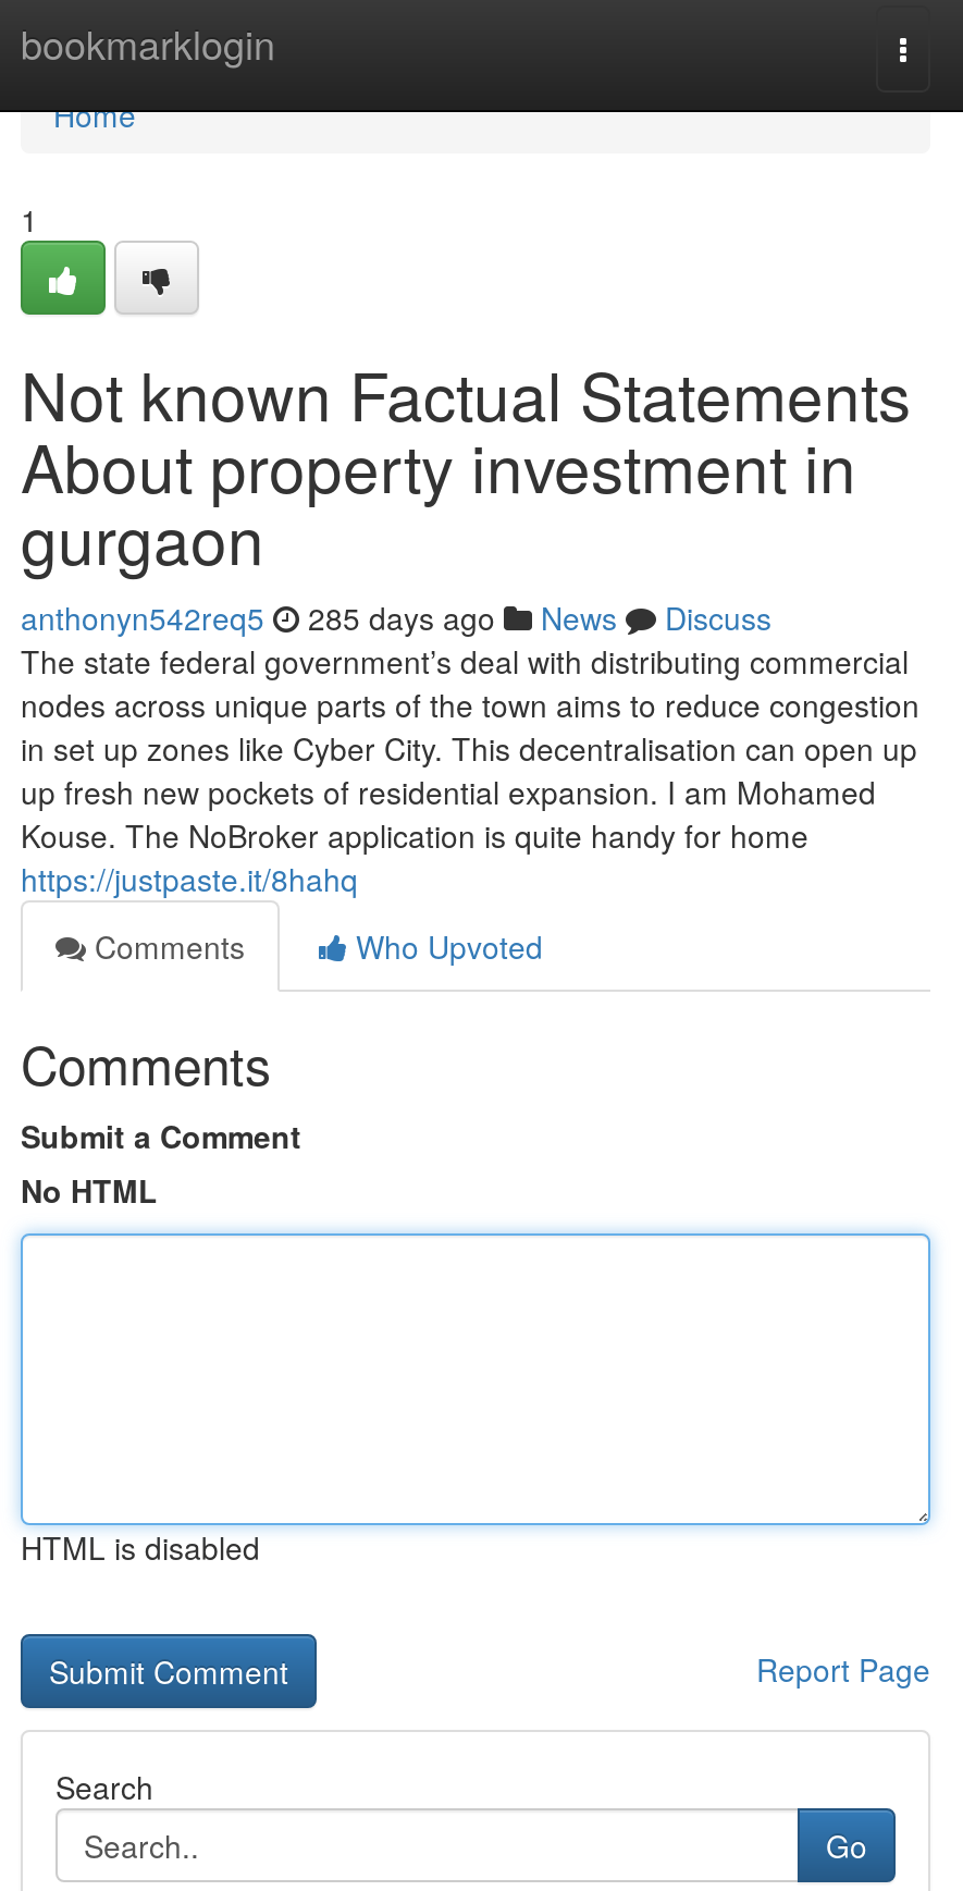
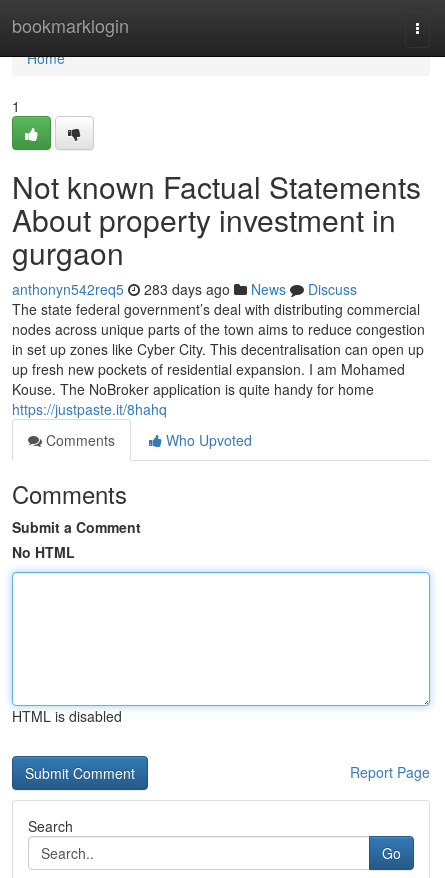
[21,595,771,639] anthonyn542req5 285 days ago News Discuss -> [12,279,357,299] anthonyn542req5 283 days ago News Discuss

